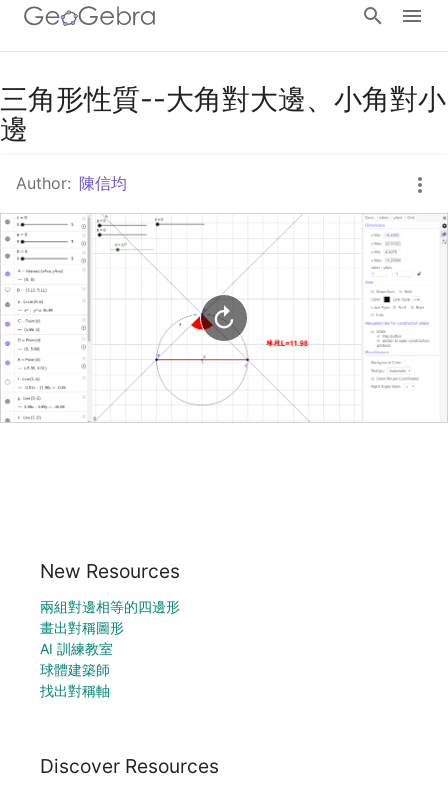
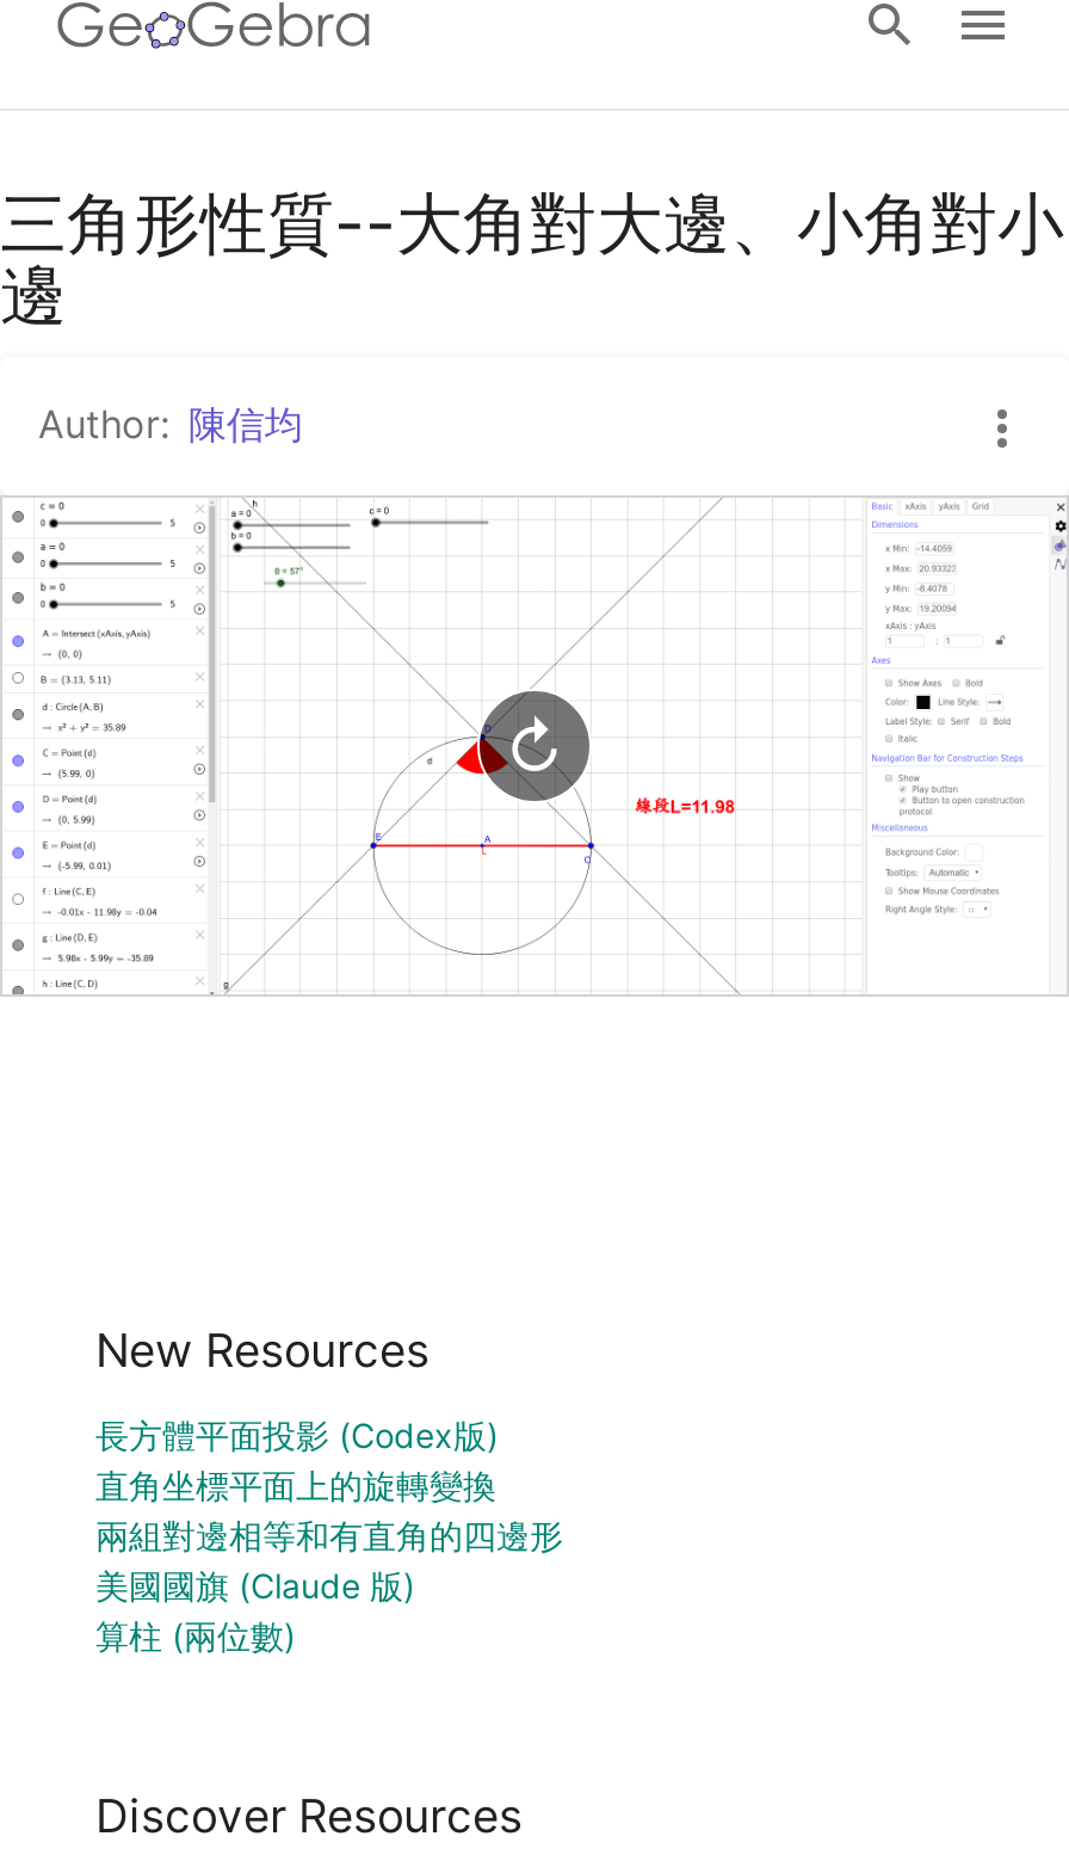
[40,598,180,699] 兩組對邊相等的四邊形 | 畫出對稱圖形 | AI 訓練教室 | 球體建築師 | 找出對稱軸 -> [95,1414,563,1655] 長方體平面投影 (Codex版) | 直角坐標平面上的旋轉變換 | 兩組對邊相等和有直角的四邊形 | 美國國旗 (Claude 版) | 算柱 (兩位數)

